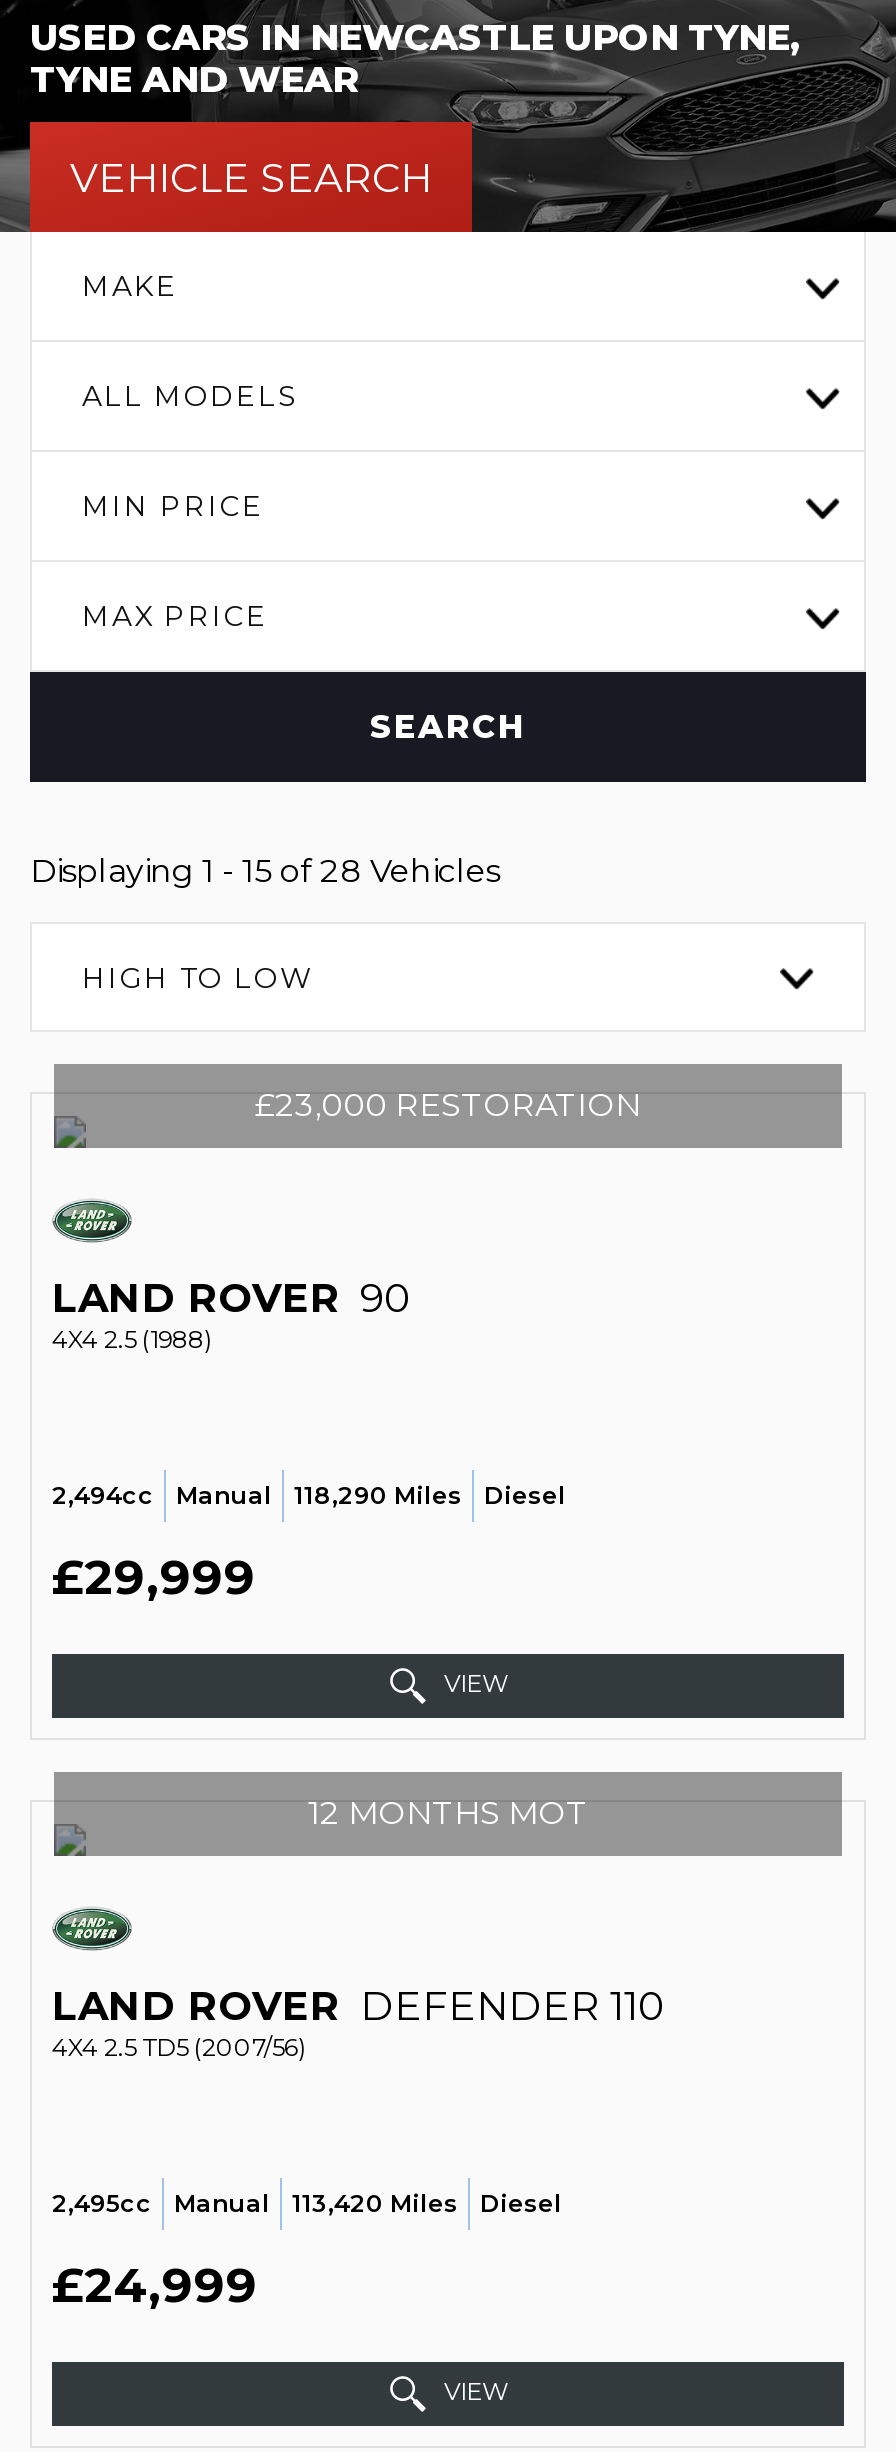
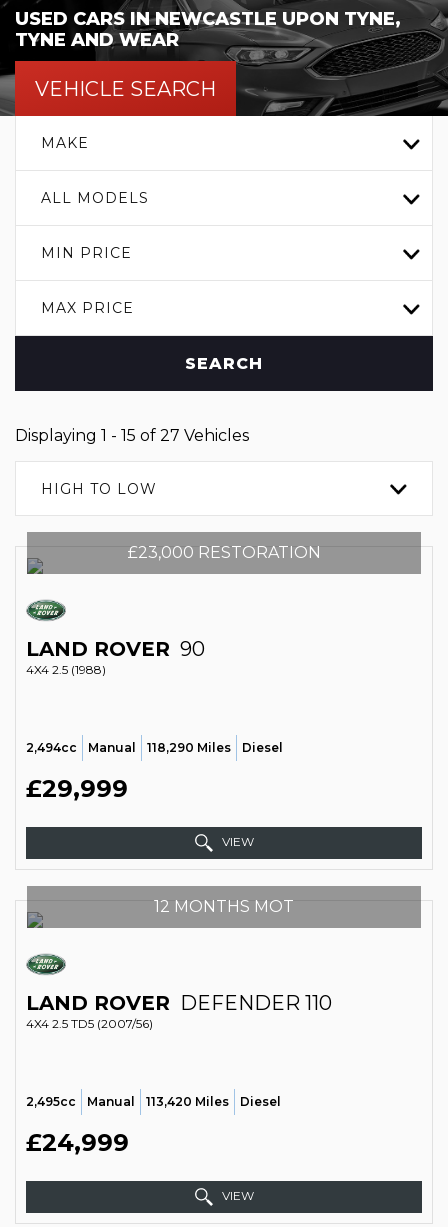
[30,852,500,890] Displaying 1 - 15 of 28 Vehicles -> [15,426,249,445] Displaying 1 - 15 of 27 Vehicles

